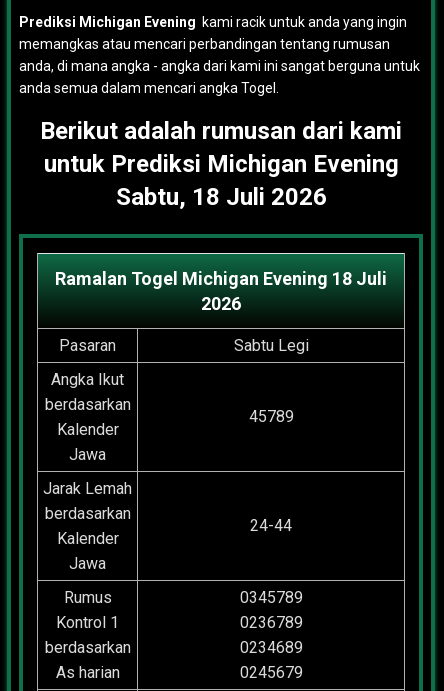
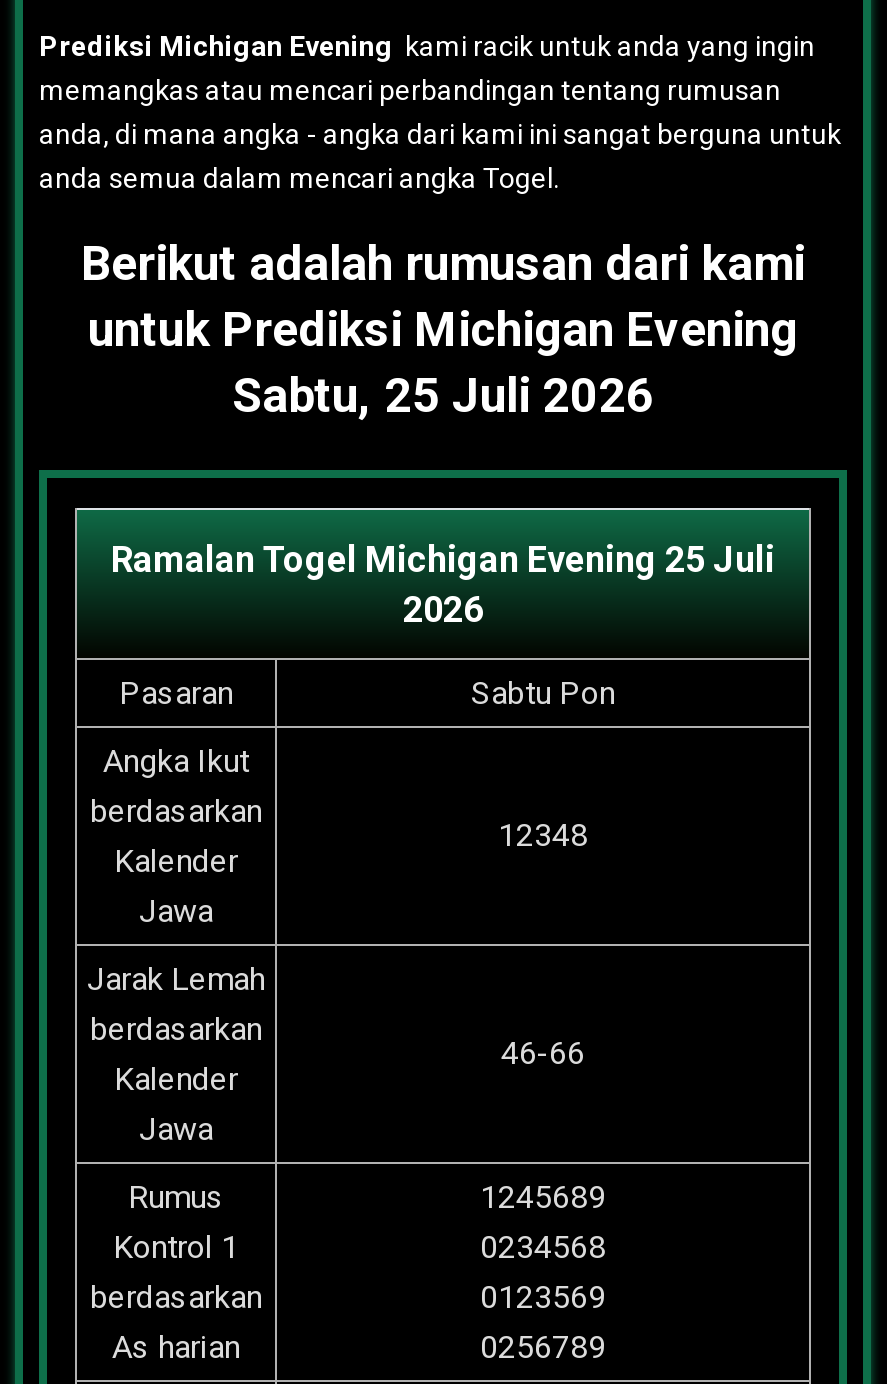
[115,183,326,211] Sabtu, 18 Juli 2026 -> [232,368,654,424] Sabtu, 25 Juli 2026
[55,268,387,289] Ramalan Togel Michigan Evening 18 Juli -> [111,538,775,580] Ramalan Togel Michigan Evening 25 Juli
[233,336,308,355] Sabtu Legi -> [471,674,615,712] Sabtu Pon
[248,407,293,426] 45789 -> [498,816,588,854] 12348
[250,516,292,535] 24-44 -> [501,1034,585,1072] 46-66
[239,588,302,607] 0345789 -> [480,1178,606,1216] 1245689
[239,613,302,632] 0236789 -> [480,1228,606,1266] 0234568
[239,638,302,657] 0234689 -> [480,1278,606,1316] 0123569
[239,663,302,682] 0245679 -> [480,1328,606,1366] 0256789

